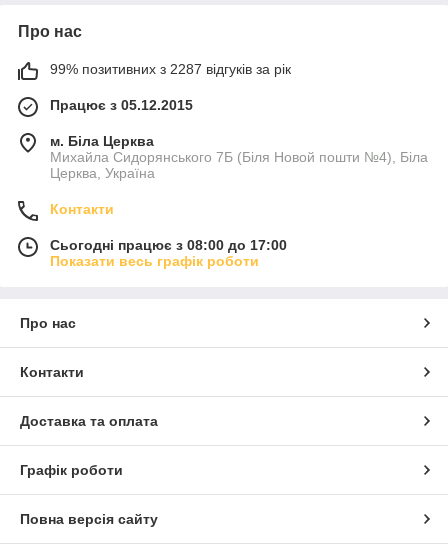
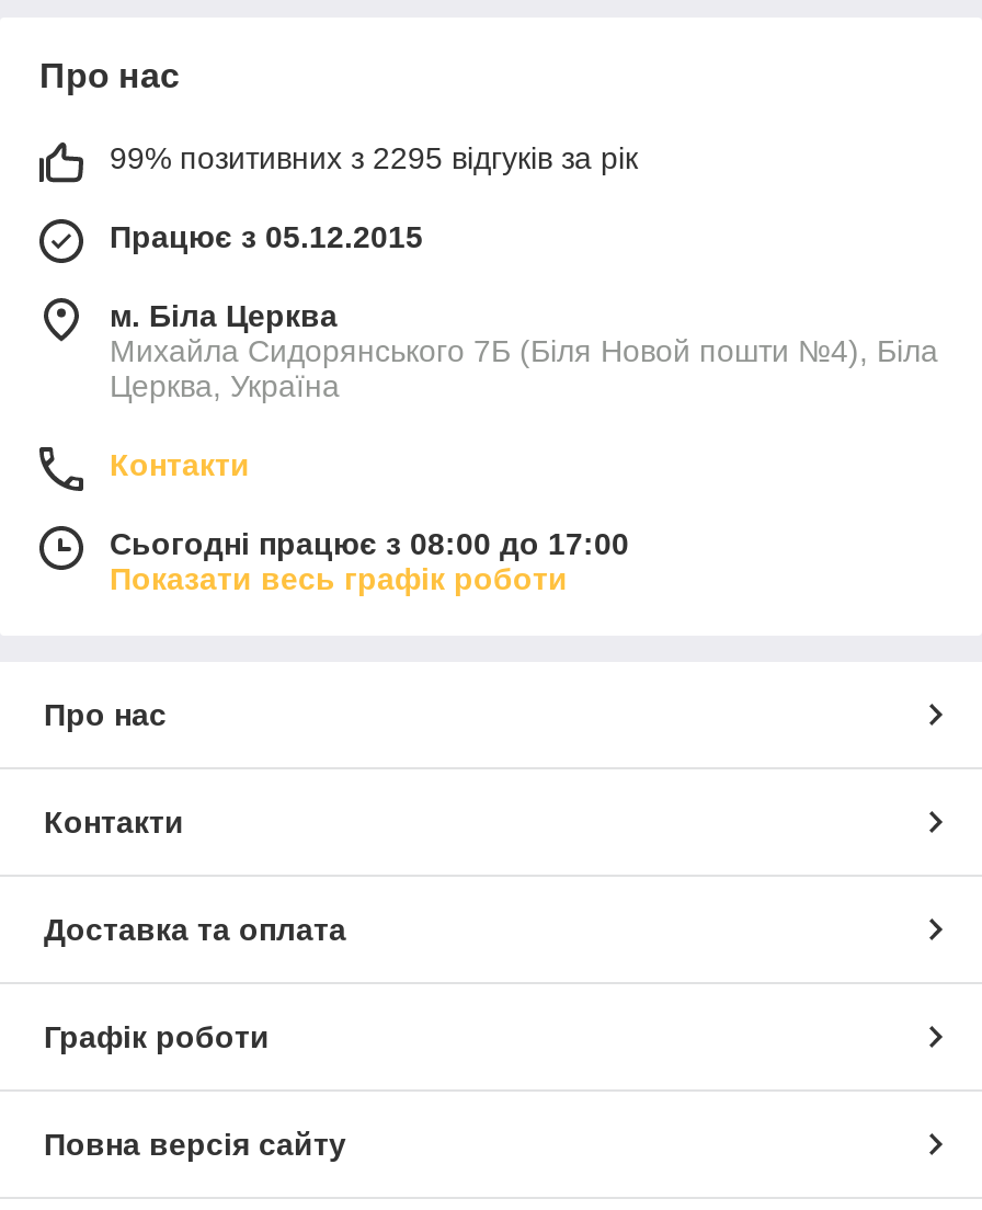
[50,61,291,77] 99% позитивних з 2287 відгуків за рік -> [110,140,638,175] 99% позитивних з 2295 відгуків за рік

